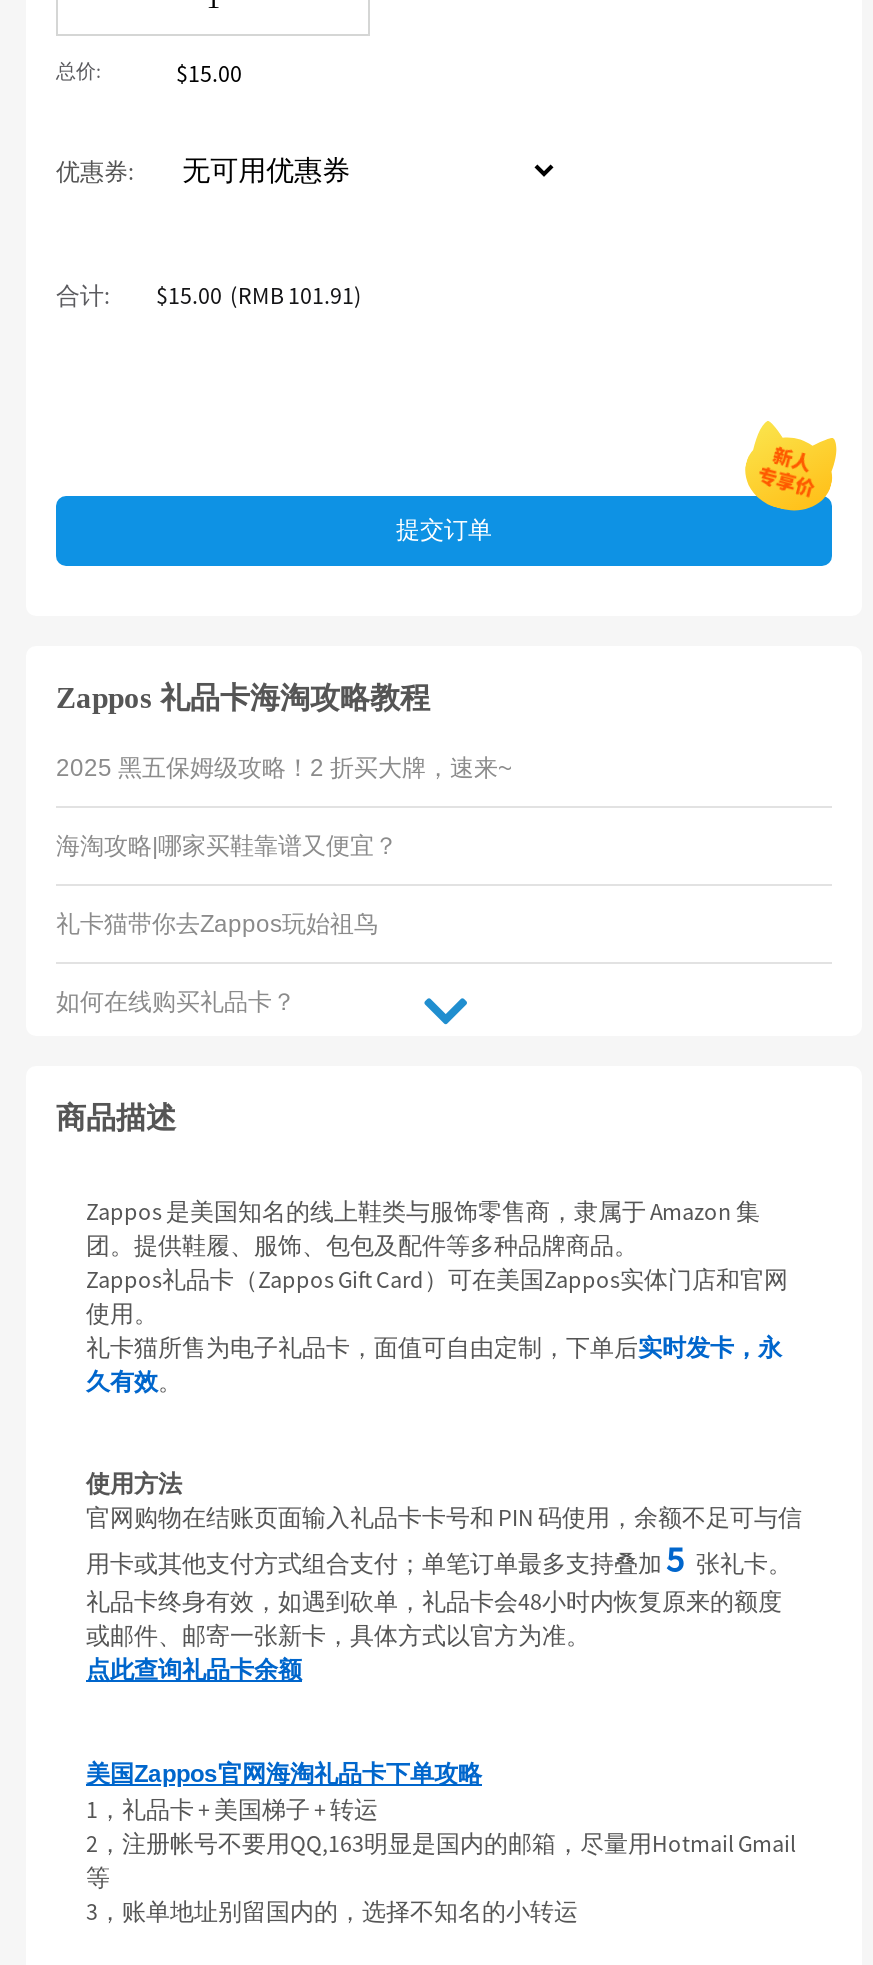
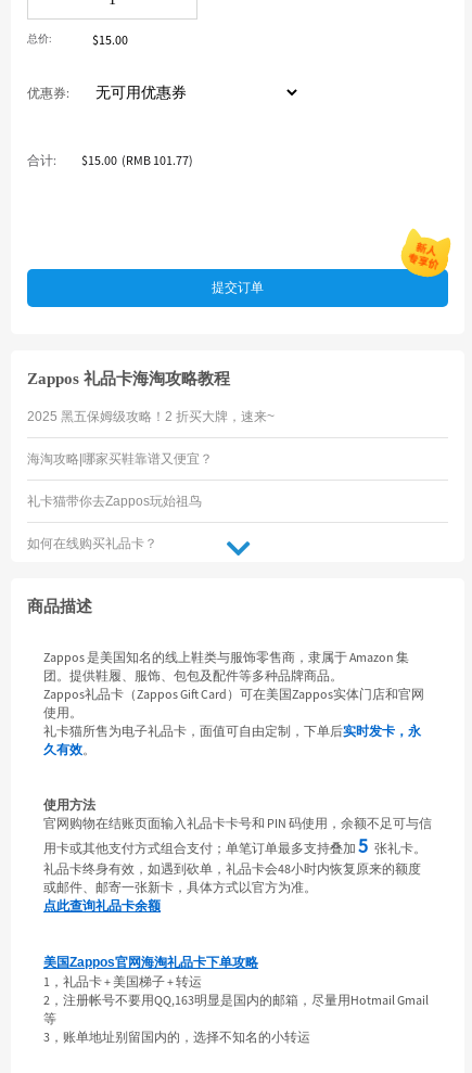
[56,280,362,310] 合计: $15.00 (RMB 101.91) -> [27,152,193,168] 合计: $15.00 (RMB 101.77)

